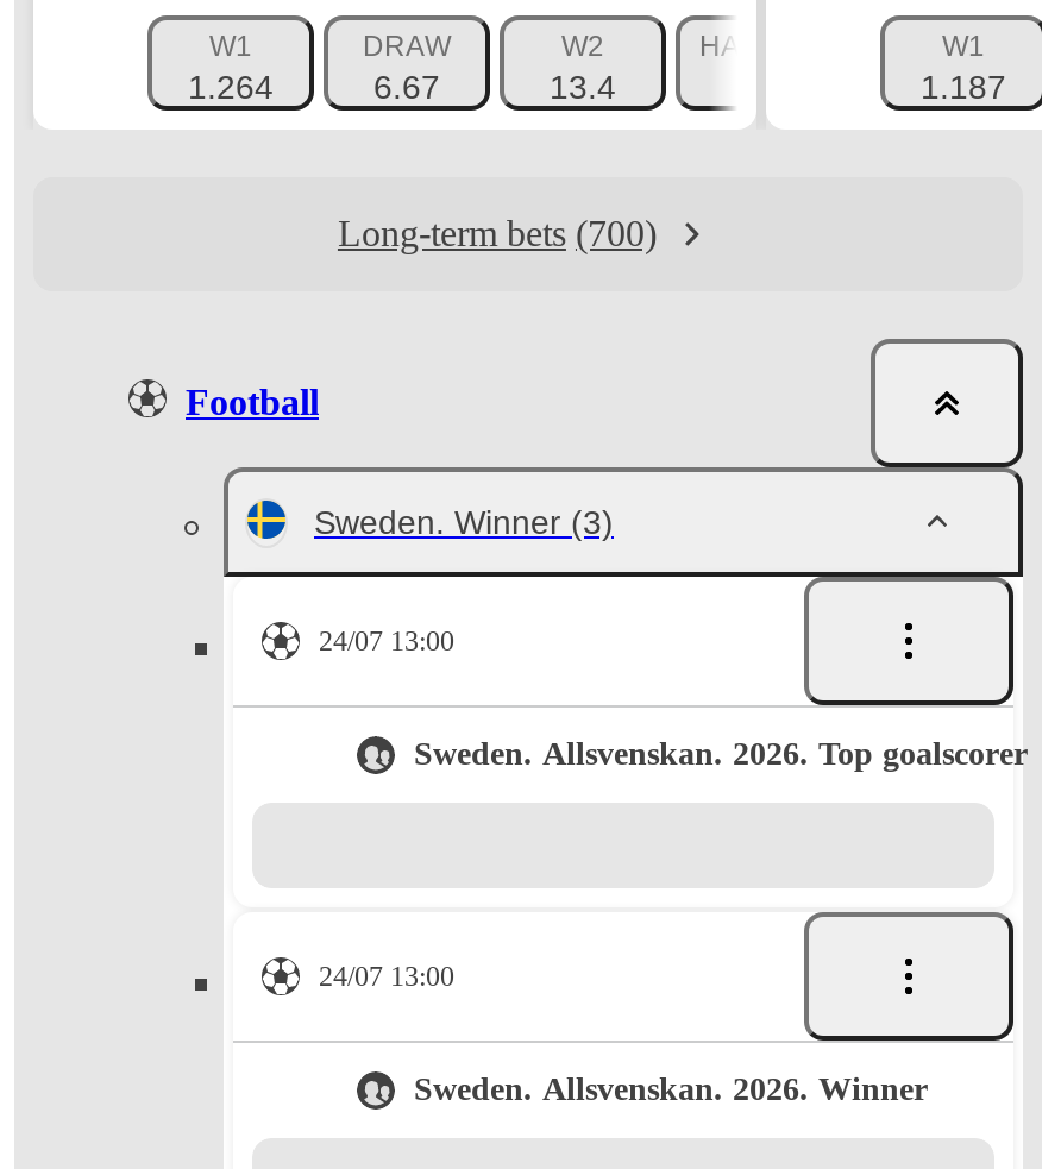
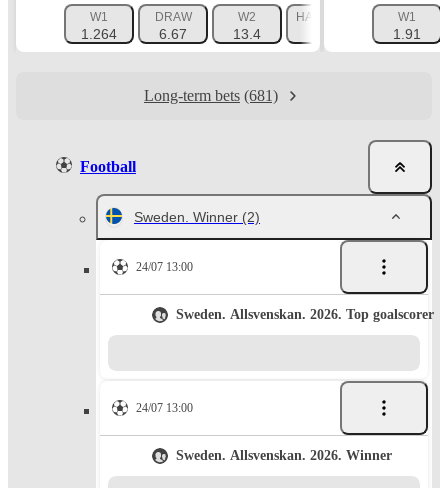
[921,68,1006,106] 1.187 -> [393,26,421,42] 1.91
[338,213,657,253] Long-term bets (700) -> [144,87,278,104] Long-term bets (681)
[314,503,614,541] Sweden. Winner (3) -> [134,209,260,225] Sweden. Winner (2)

